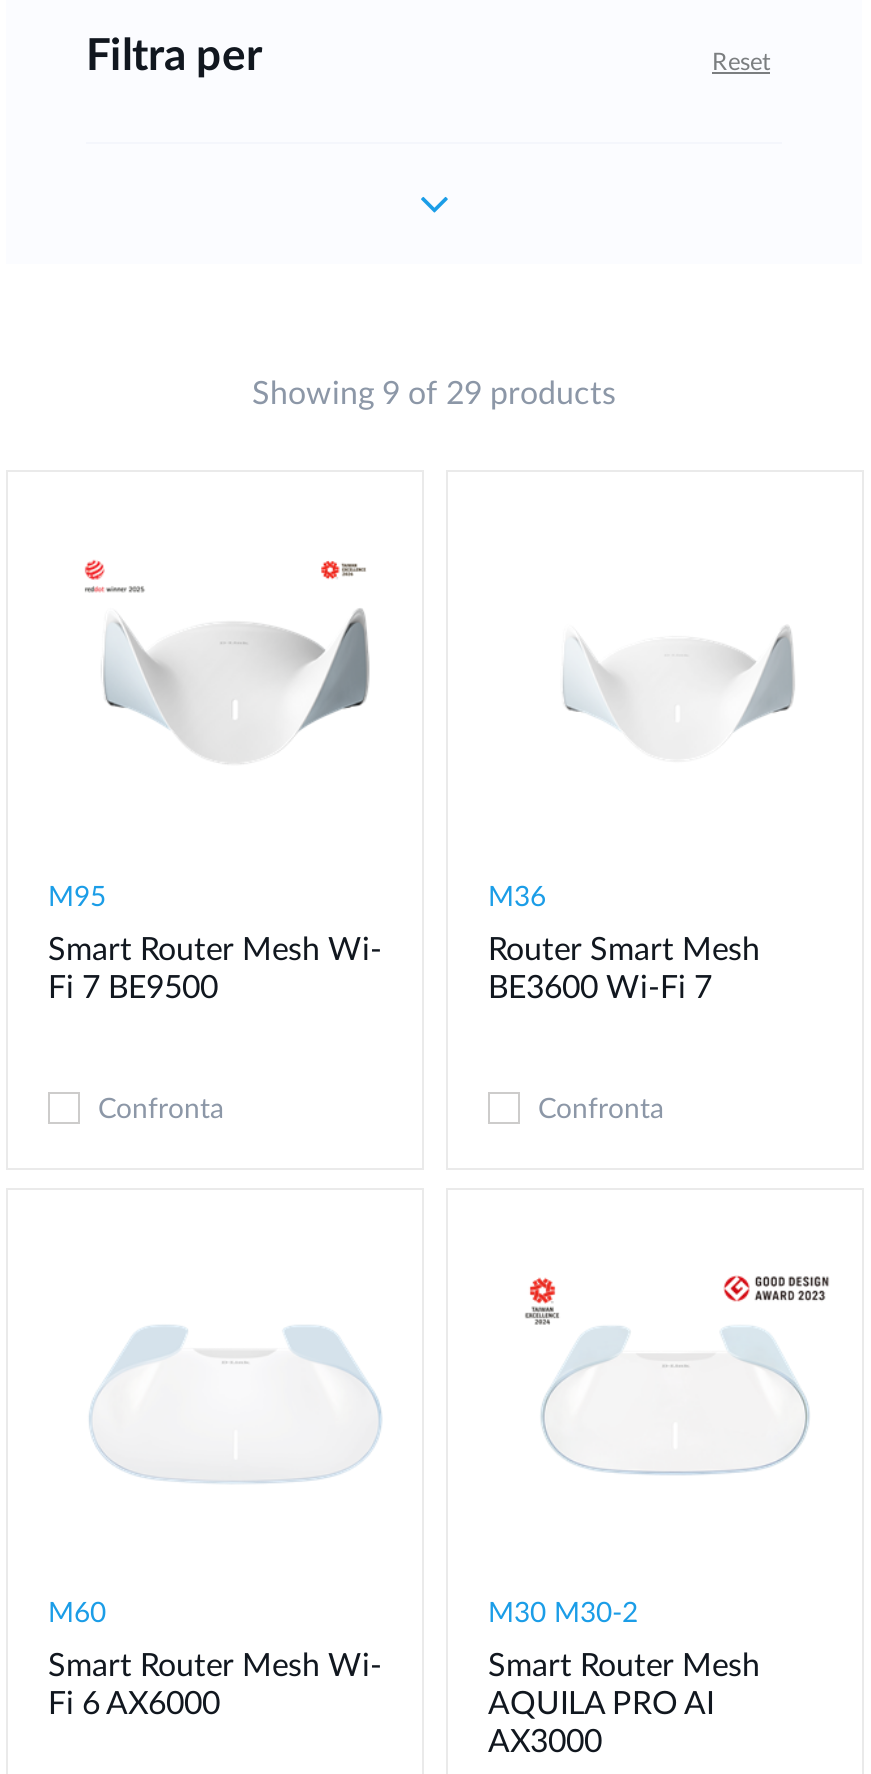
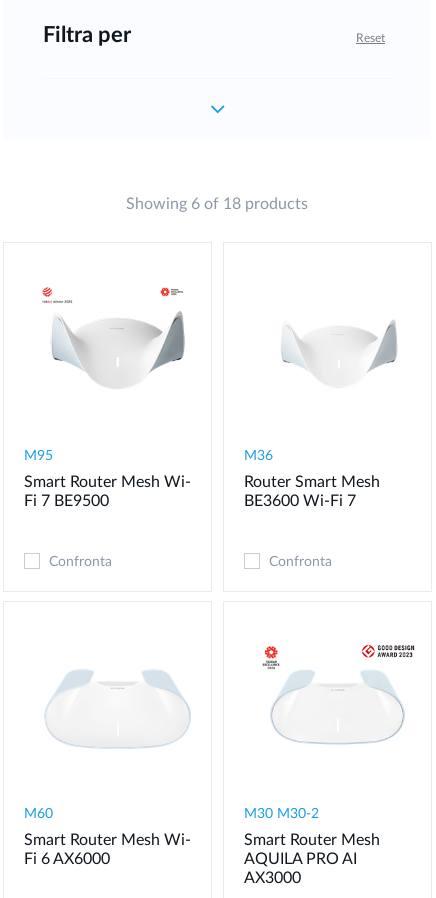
[252,379,616,411] Showing 9 of 29 products -> [126,196,308,212] Showing 6 of 18 products

